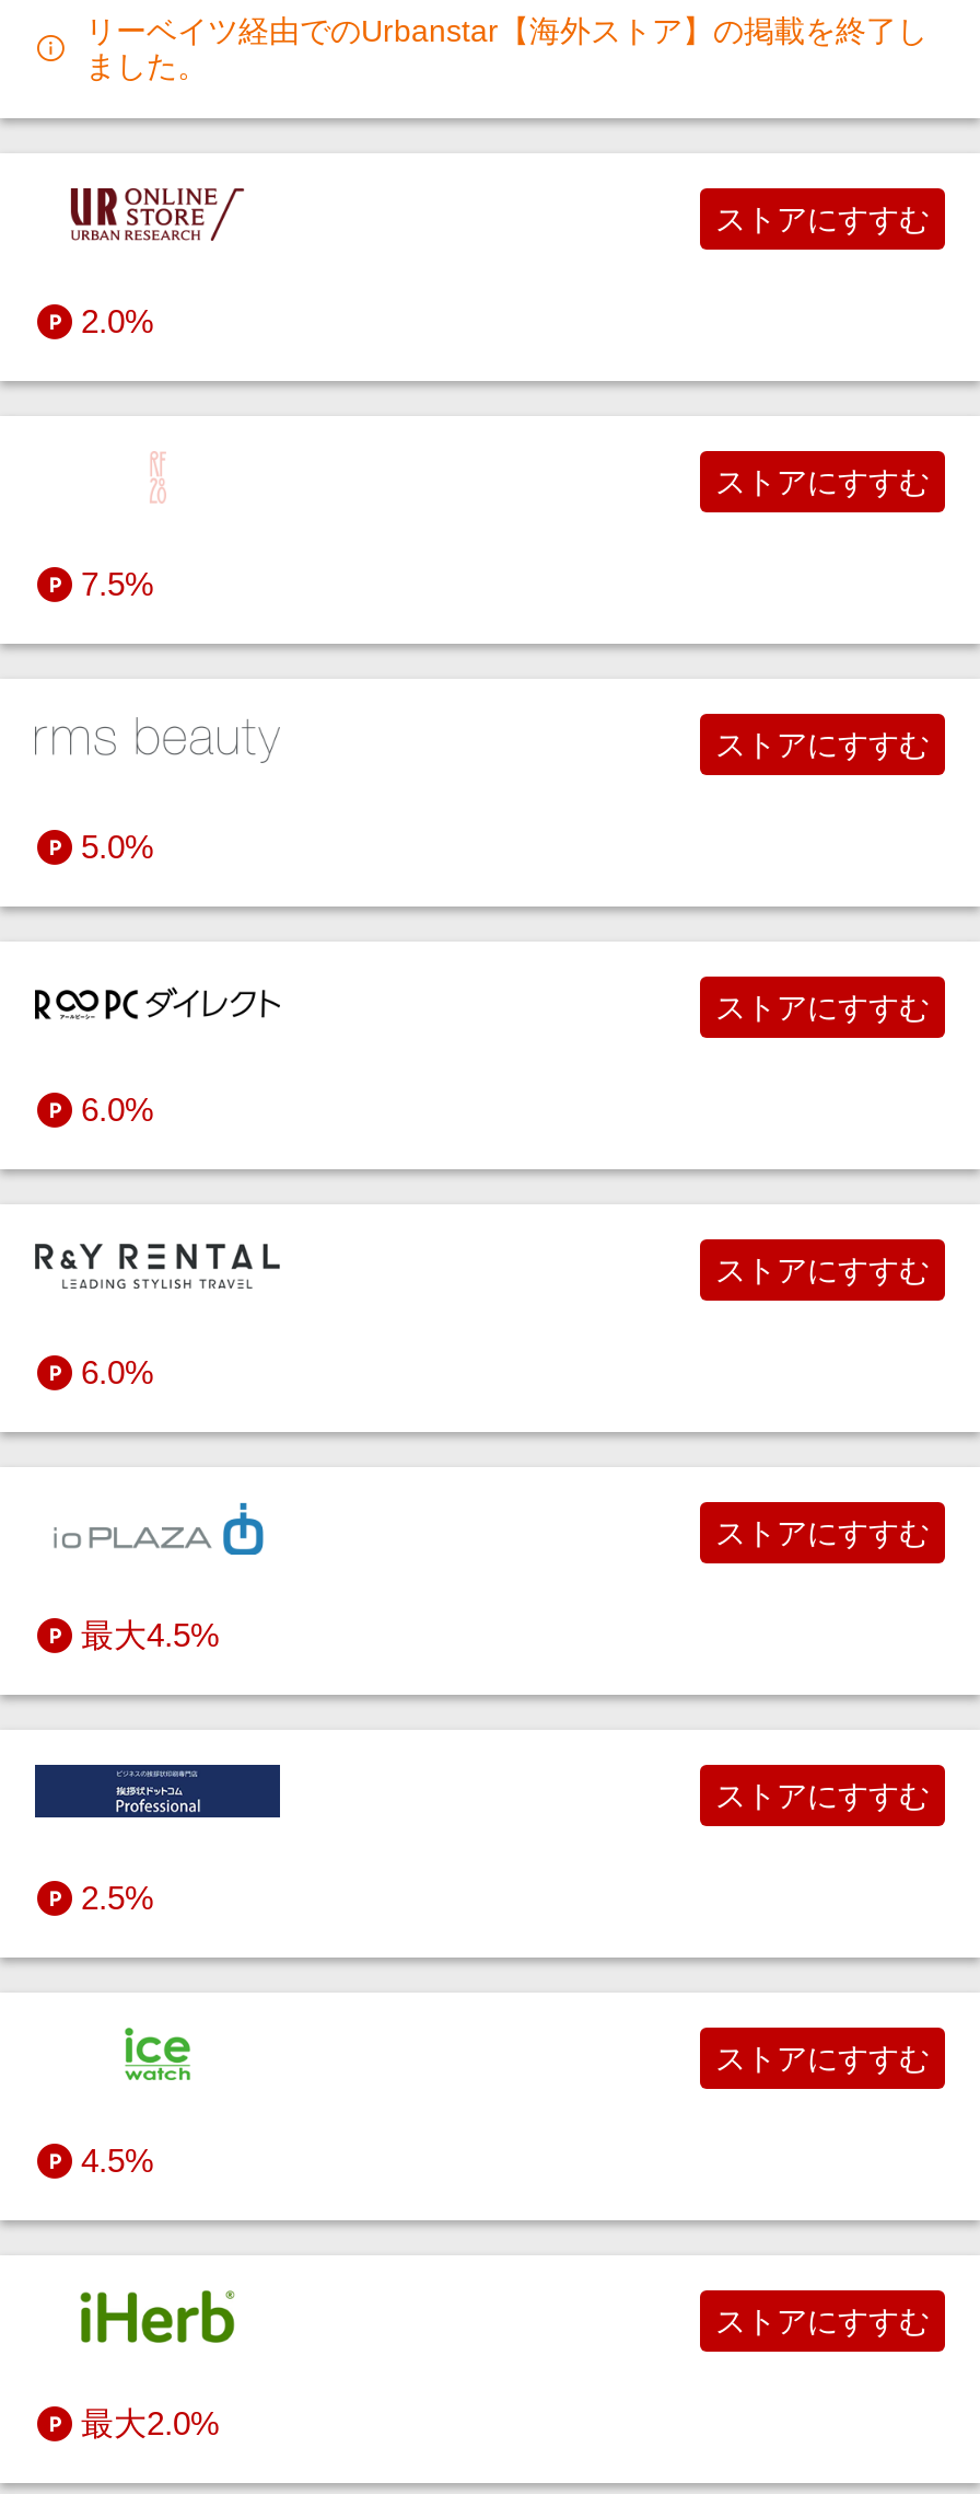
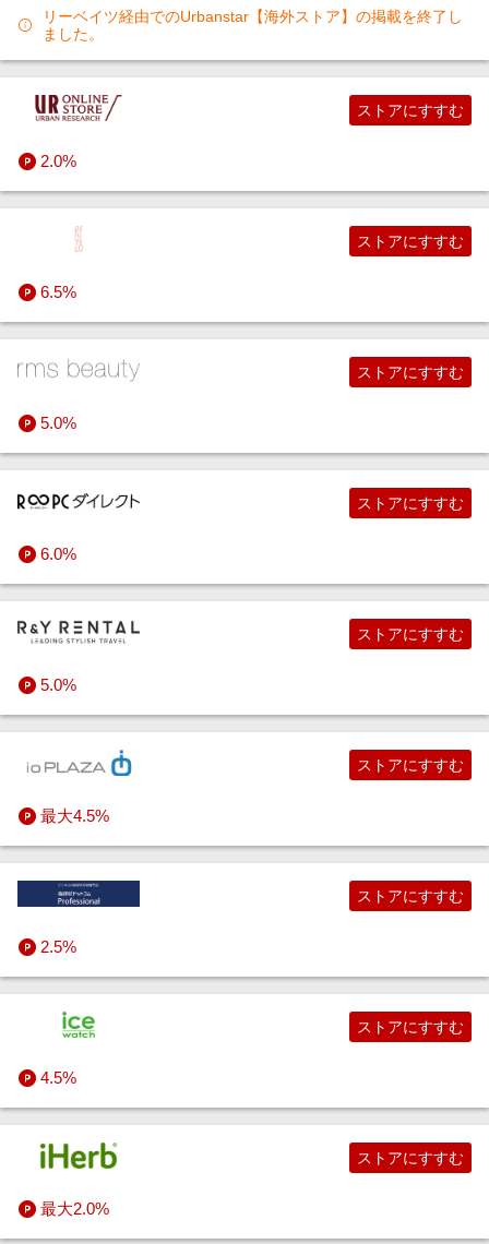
[81,565,153,602] 7.5% -> [40,283,76,301] 6.5%
[81,1353,153,1390] 6.0% -> [40,675,76,694] 5.0%

